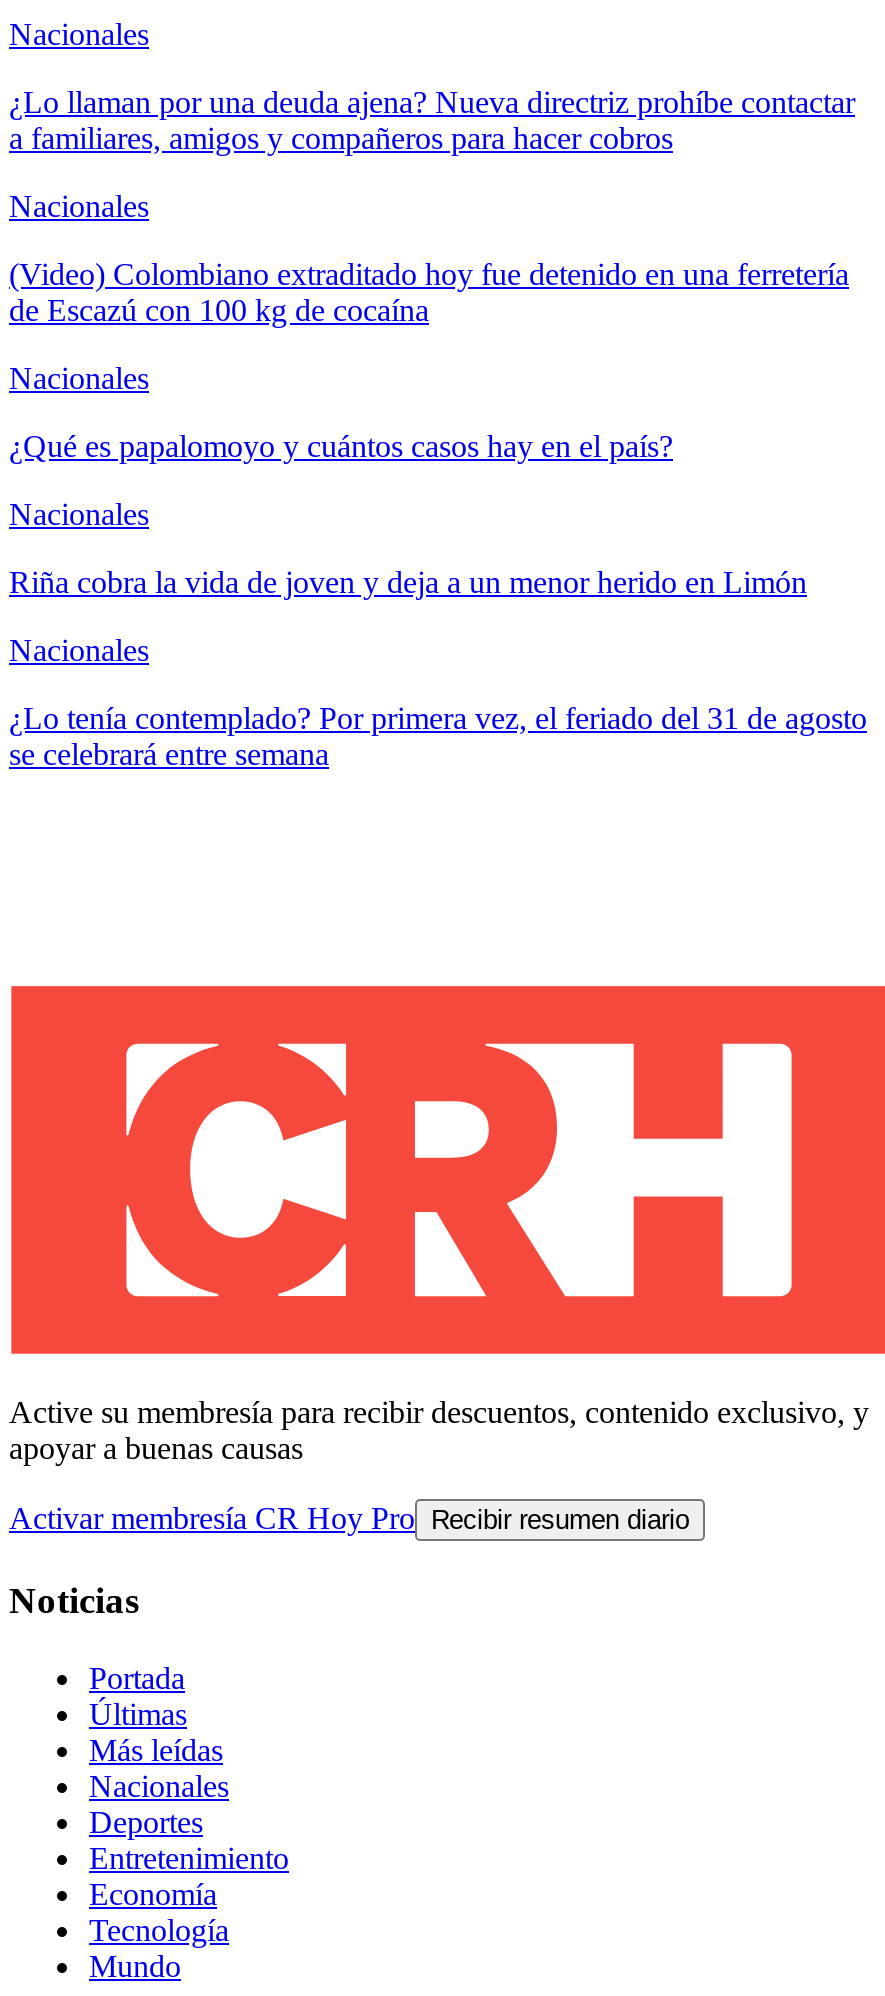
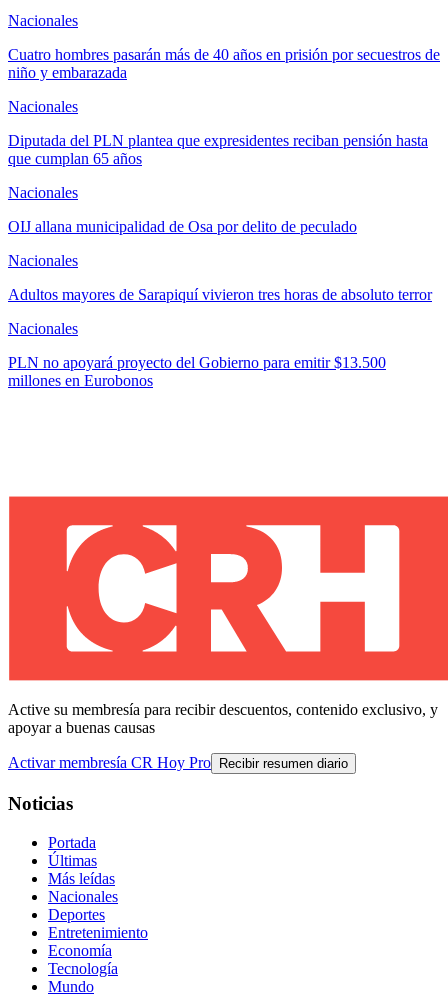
[9,85,855,155] ¿Lo llaman por una deuda ajena? Nueva directriz prohíbe contactar | a familiares, amigos y compañeros para hacer cobros -> [8,46,440,81] Cuatro hombres pasarán más de 40 años en prisión por secuestros de | niño y embarazada
[9,257,849,327] (Video) Colombiano extraditado hoy fue detenido en una ferretería | de Escazú con 100 kg de cocaína -> [8,132,428,167] Diputada del PLN plantea que expresidentes reciban pensión hasta | que cumplan 65 años
[9,429,673,463] ¿Qué es papalomoyo y cuántos casos hay en el país? -> [8,218,357,235] OIJ allana municipalidad de Osa por delito de peculado
[9,565,807,599] Riña cobra la vida de joven y deja a un menor herido en Limón -> [8,286,432,303] Adultos mayores de Sarapiquí vivieron tres horas de absoluto terror
[9,701,867,771] ¿Lo tenía contemplado? Por primera vez, el feriado del 31 de agosto | se celebrará entre semana -> [8,354,386,389] PLN no apoyará proyecto del Gobierno para emitir $13.500 | millones en Eurobonos

